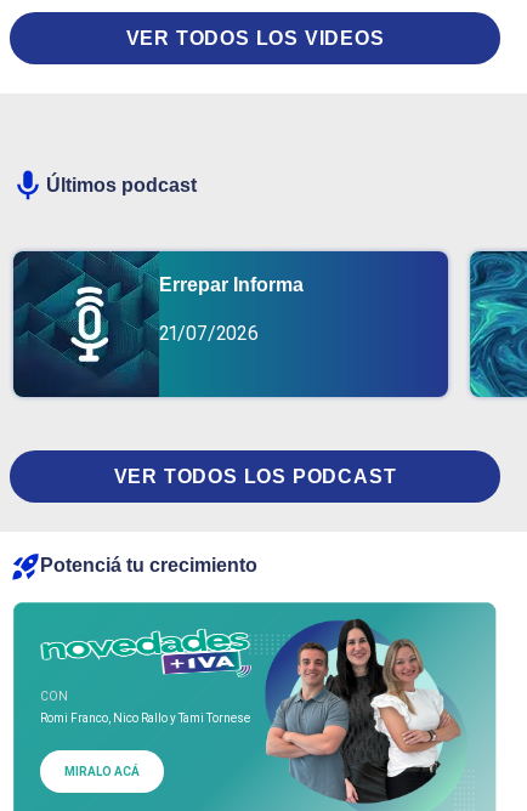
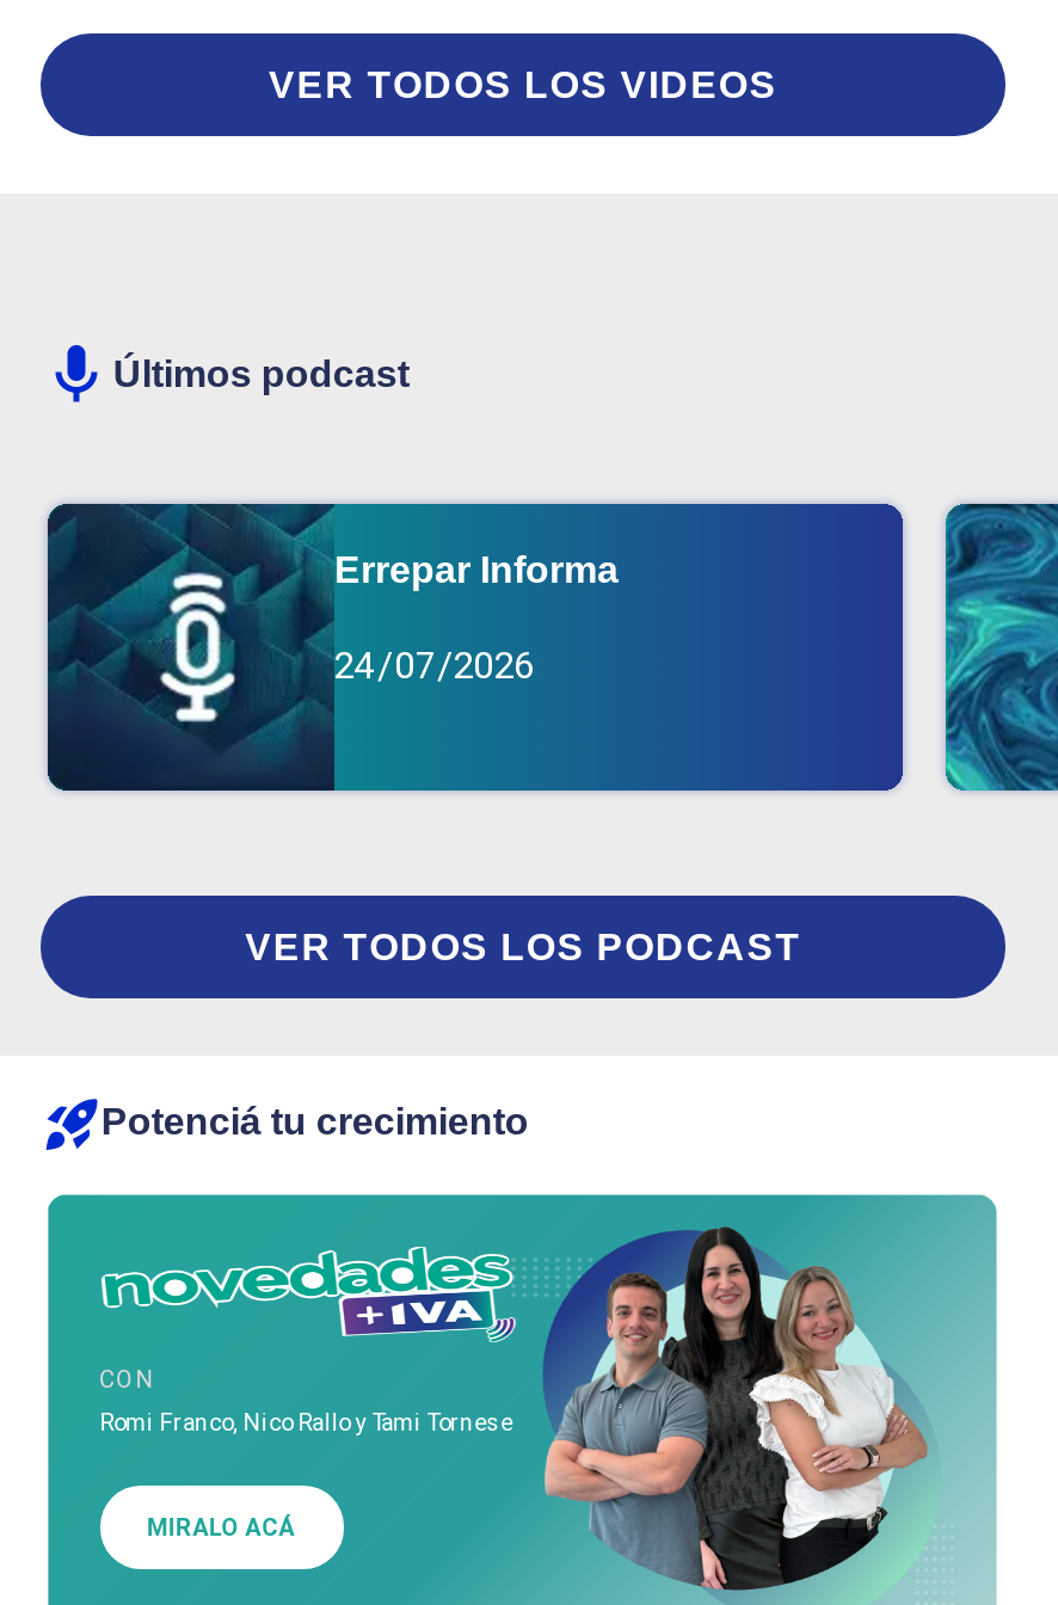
[159,321,259,345] 21/07/2026 -> [334,642,537,687] 24/07/2026

